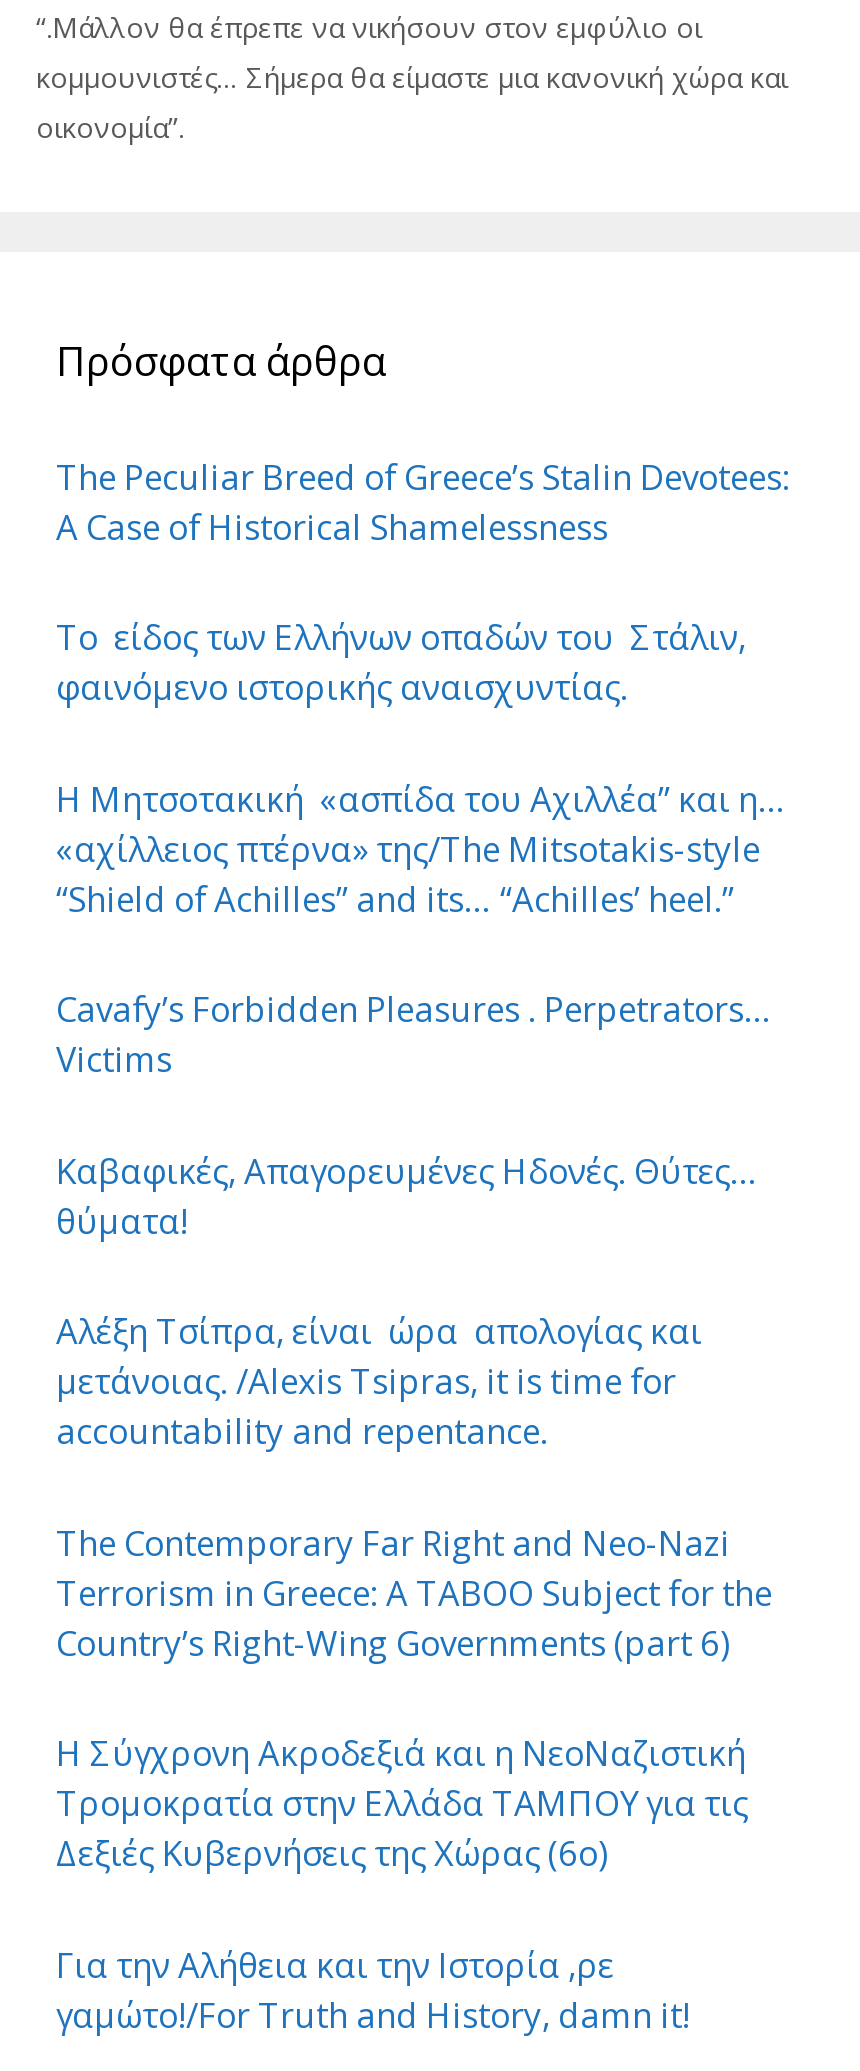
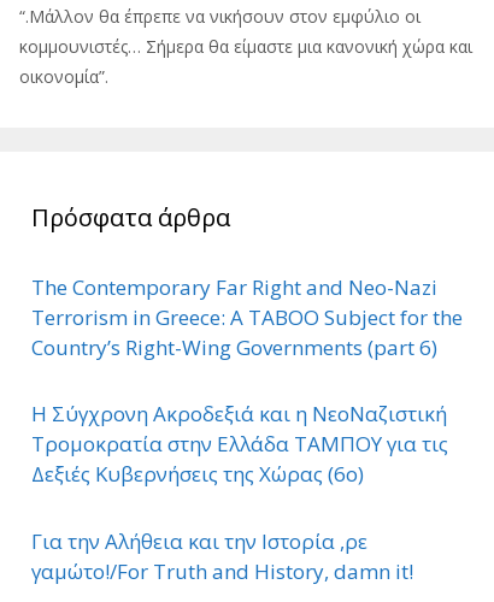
[56,453,790,1454] The Peculiar Breed of Greece’s Stalin Devotees: | A Case of Historical Shamelessness | Το είδος των Ελλήνων οπαδών του Στάλιν, | φαινόμενο ιστορικής αναισχυντίας. | Η Μητσοτακική «ασπίδα του Αχιλλέα” και η… | «αχίλλειος πτέρνα» της/The Mitsotakis-style | “Shield of Achilles” and its… “Achilles’ heel.” | Cavafy’s Forbidden Pleasures . Perpetrators… | Victims | Καβαφικές, Απαγορευμένες Ηδονές. Θύτες… | θύματα! | Αλέξη Τσίπρα, είναι ώρα απολογίας και | μετάνοιας. /Alexis Tsipras, it is time for | accountability and repentance. -> none

